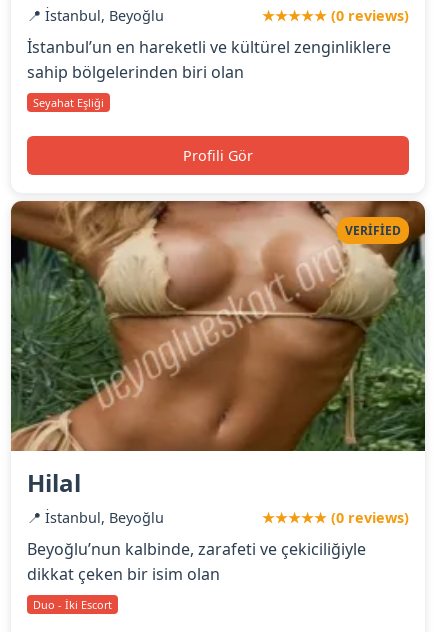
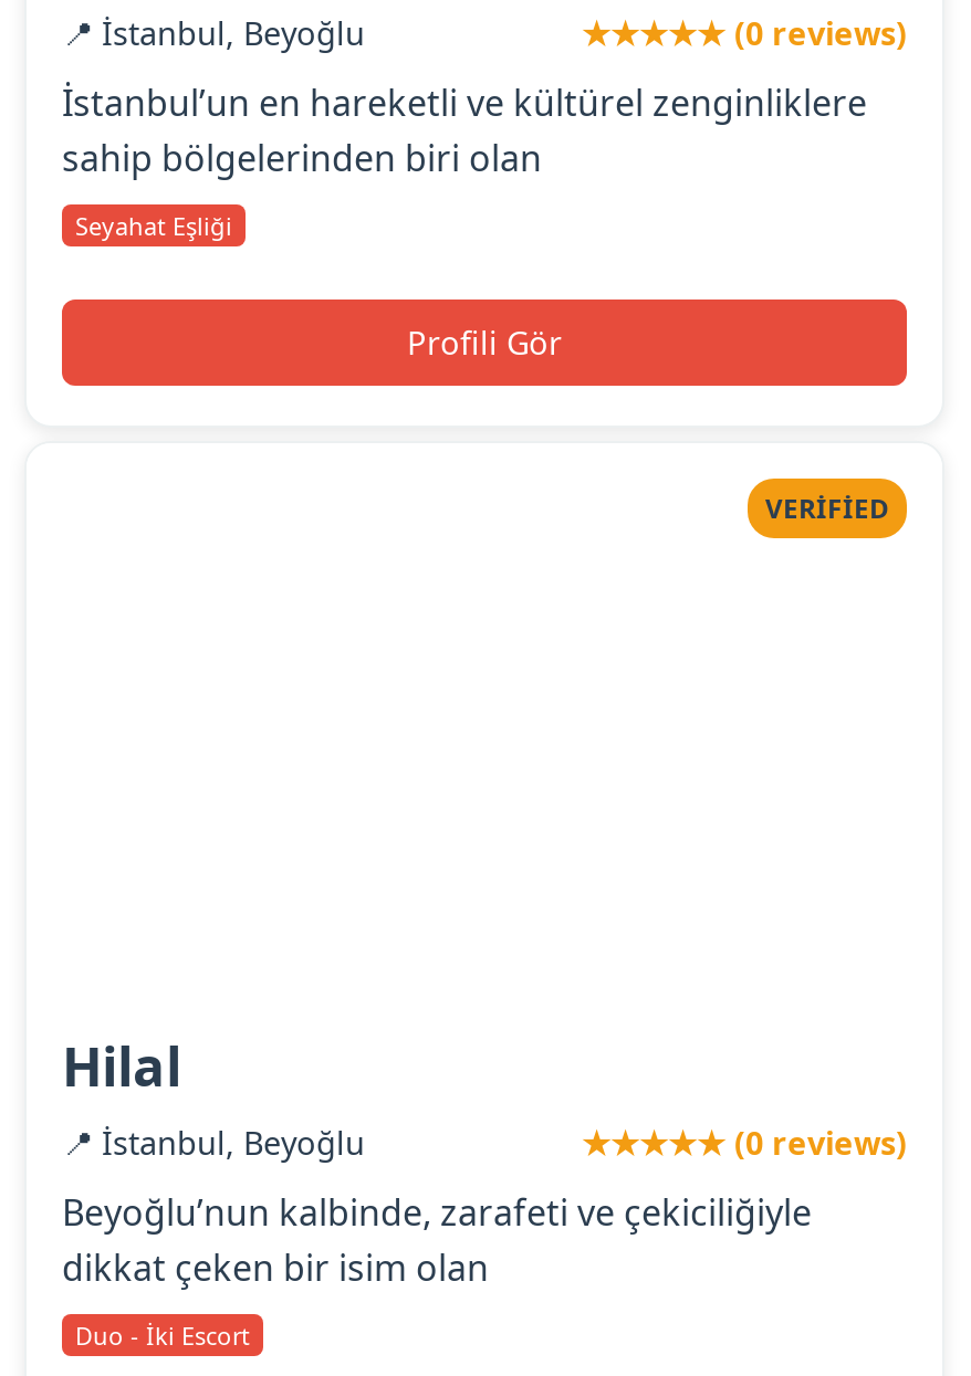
[10,200,426,452] [image] -> none

